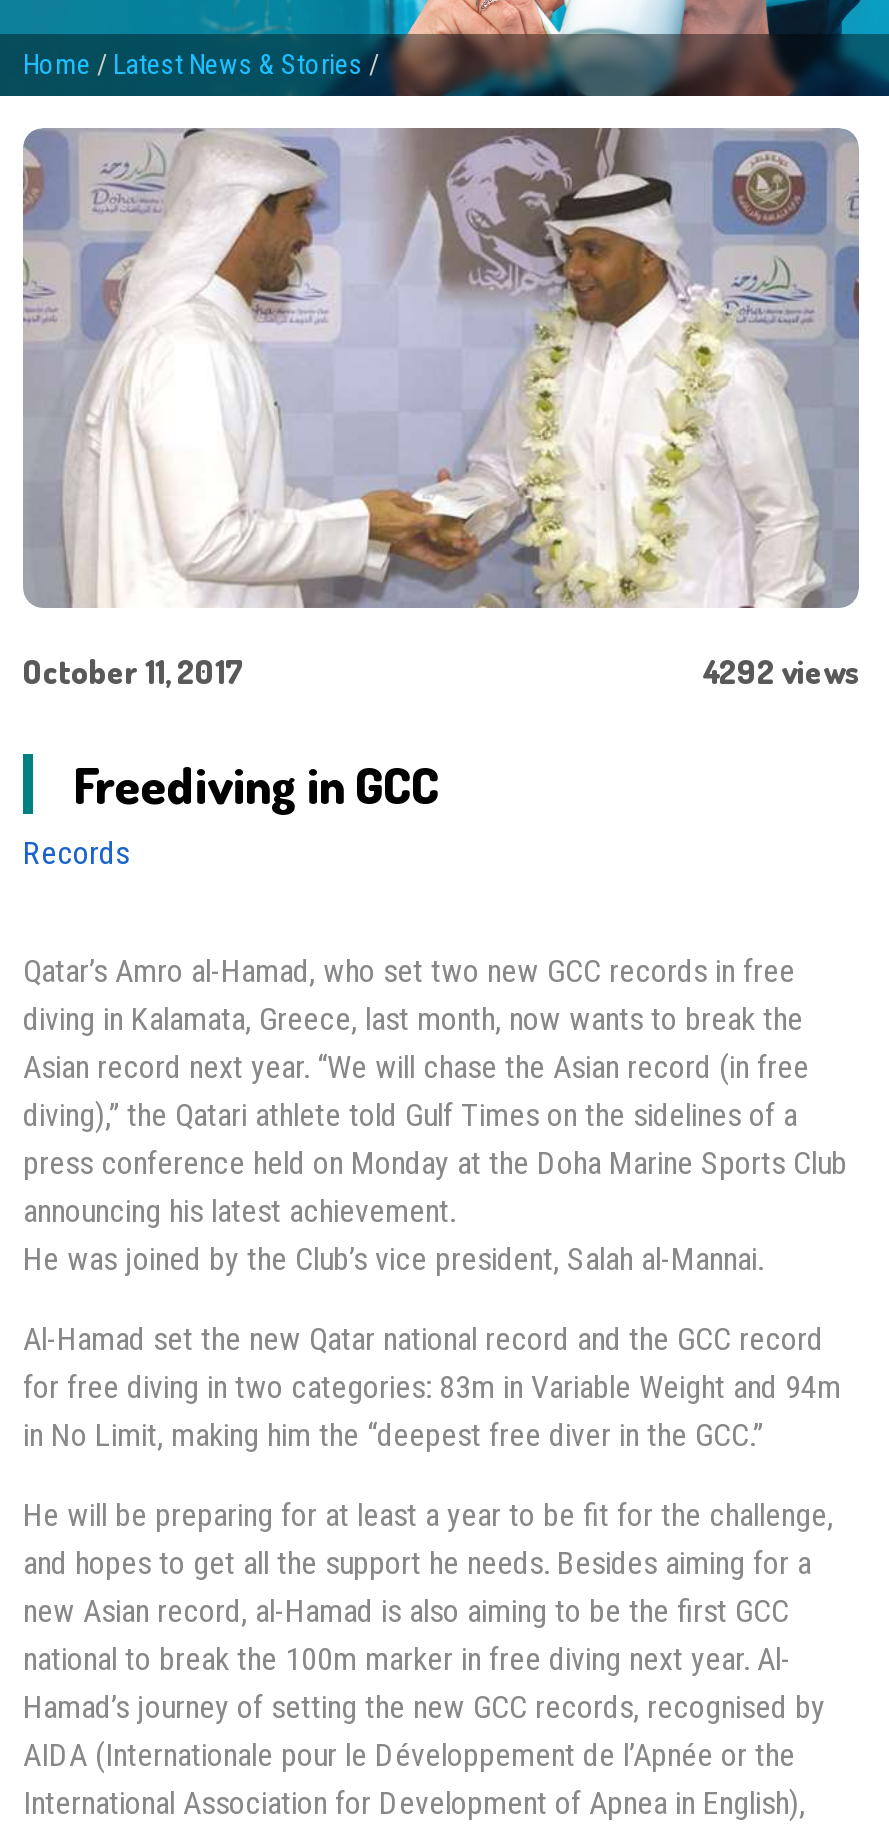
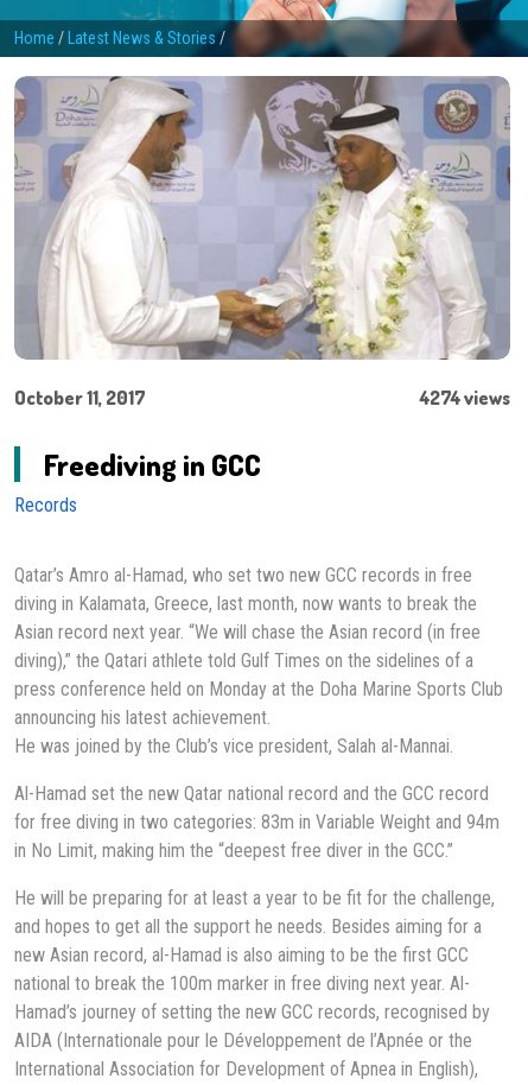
[703,651,859,691] 4292 views -> [420,386,510,410] 4274 views

